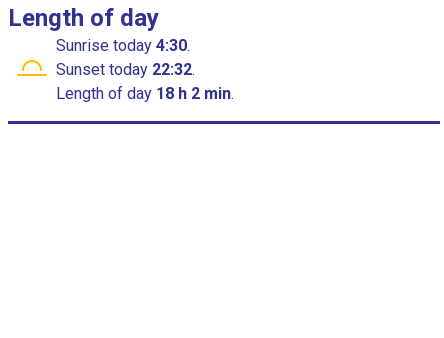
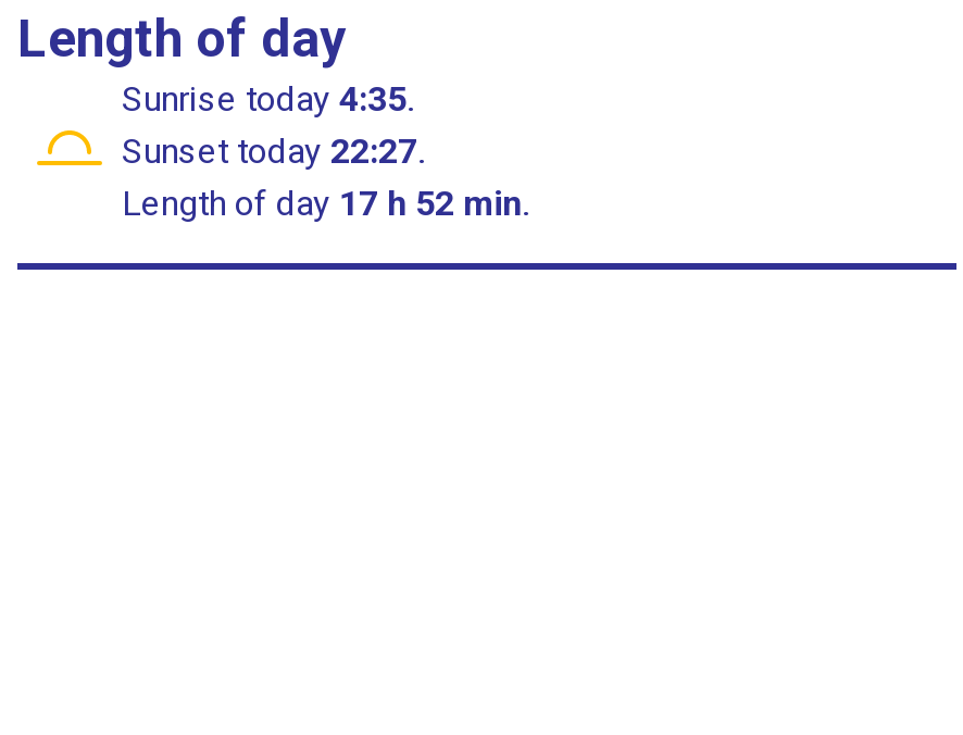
[56,36,194,55] Sunrise today 4:30. -> [122,78,422,120] Sunrise today 4:35.
[56,60,199,79] Sunset today 22:32. -> [122,130,433,172] Sunset today 22:27.
[56,84,234,103] Length of day 18 h 2 min. -> [122,183,528,224] Length of day 17 h 52 min.

